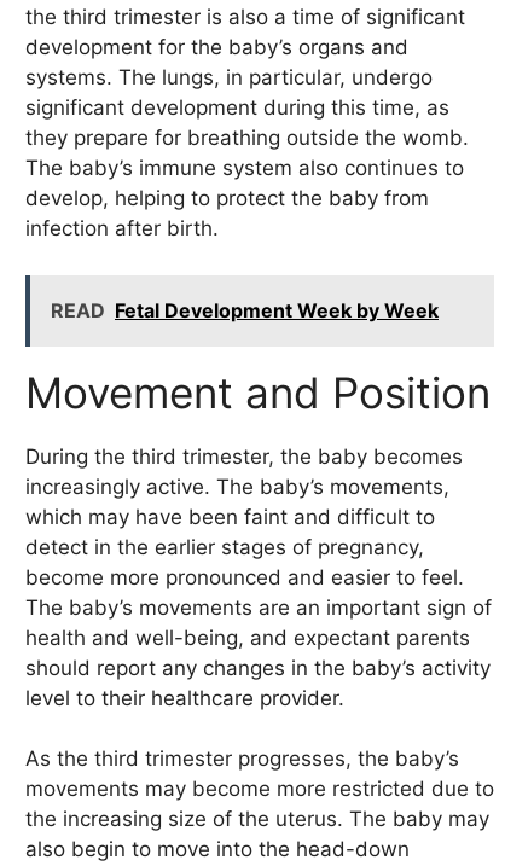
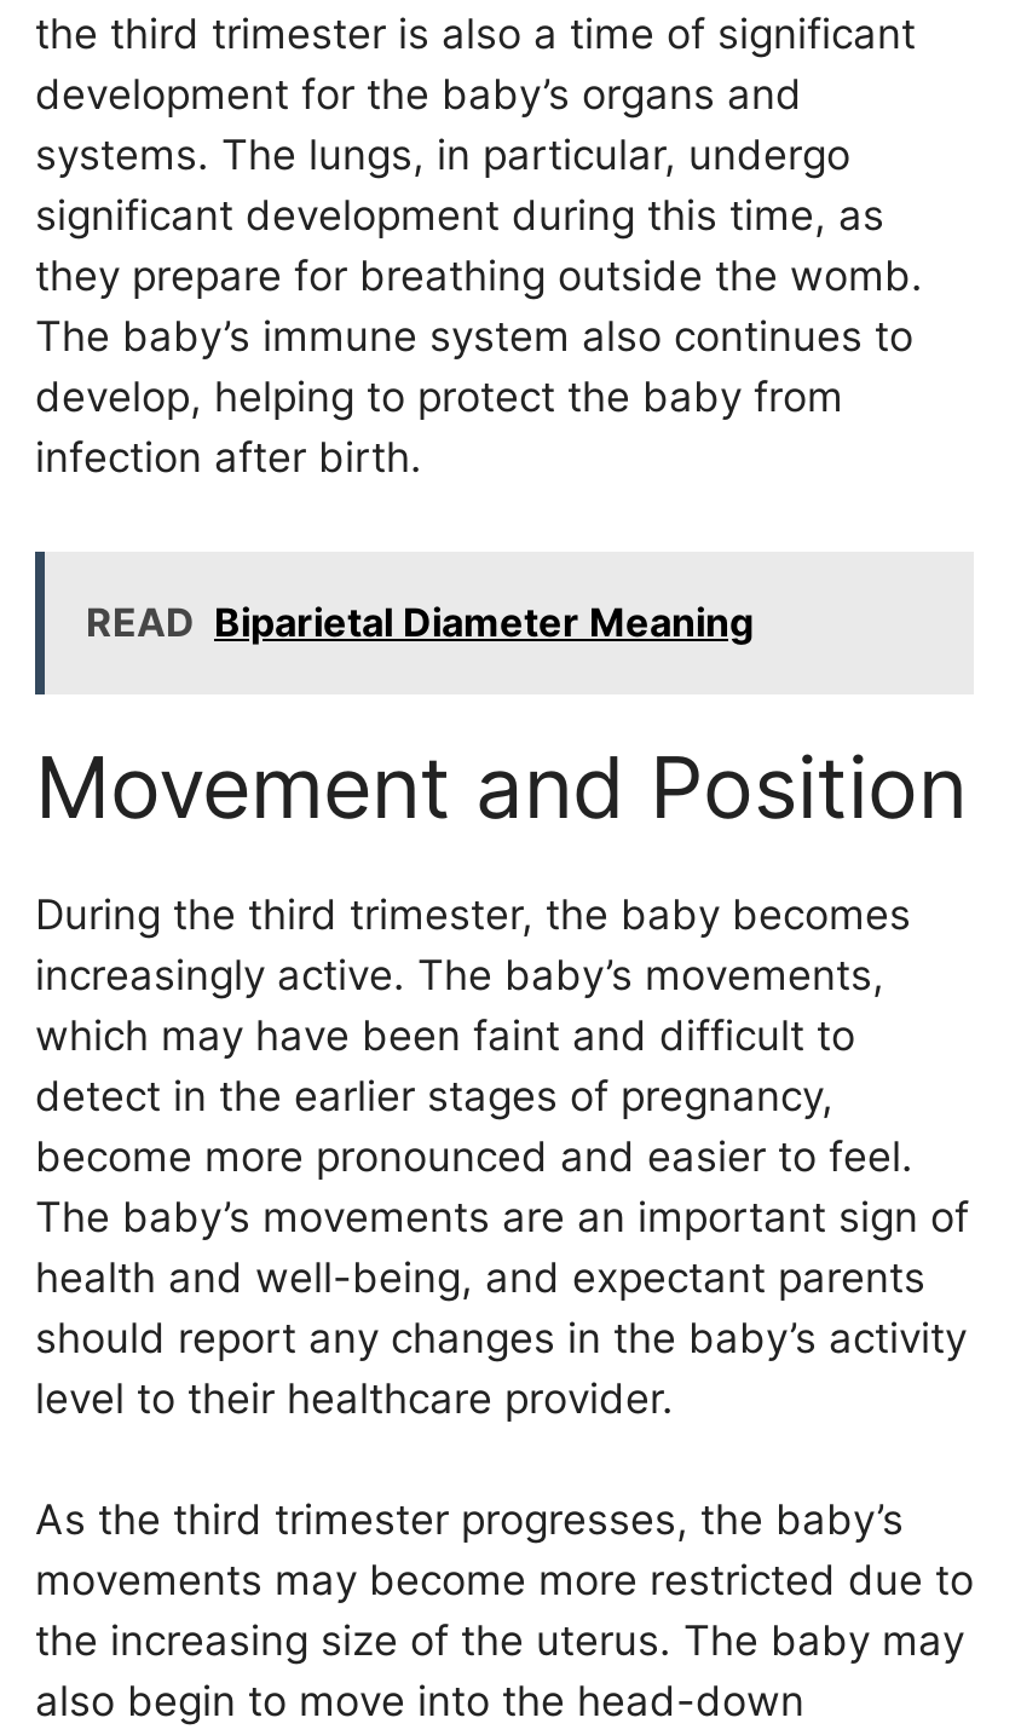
[51,298,439,322] READ Fetal Development Week by Week -> [86,596,754,645] READ Biparietal Diameter Meaning

